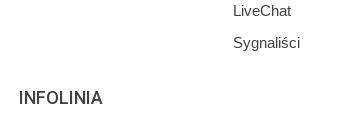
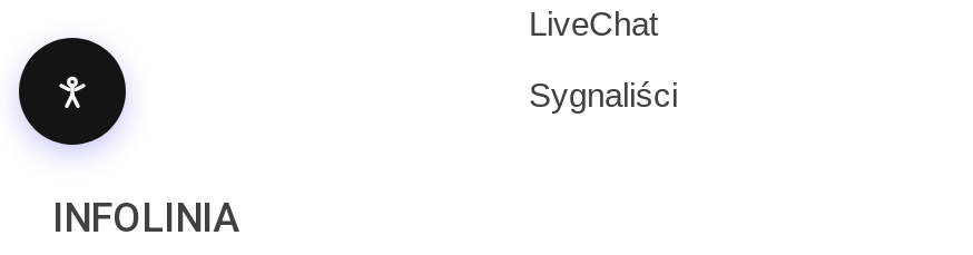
none -> [14,36,130,151] [image]

